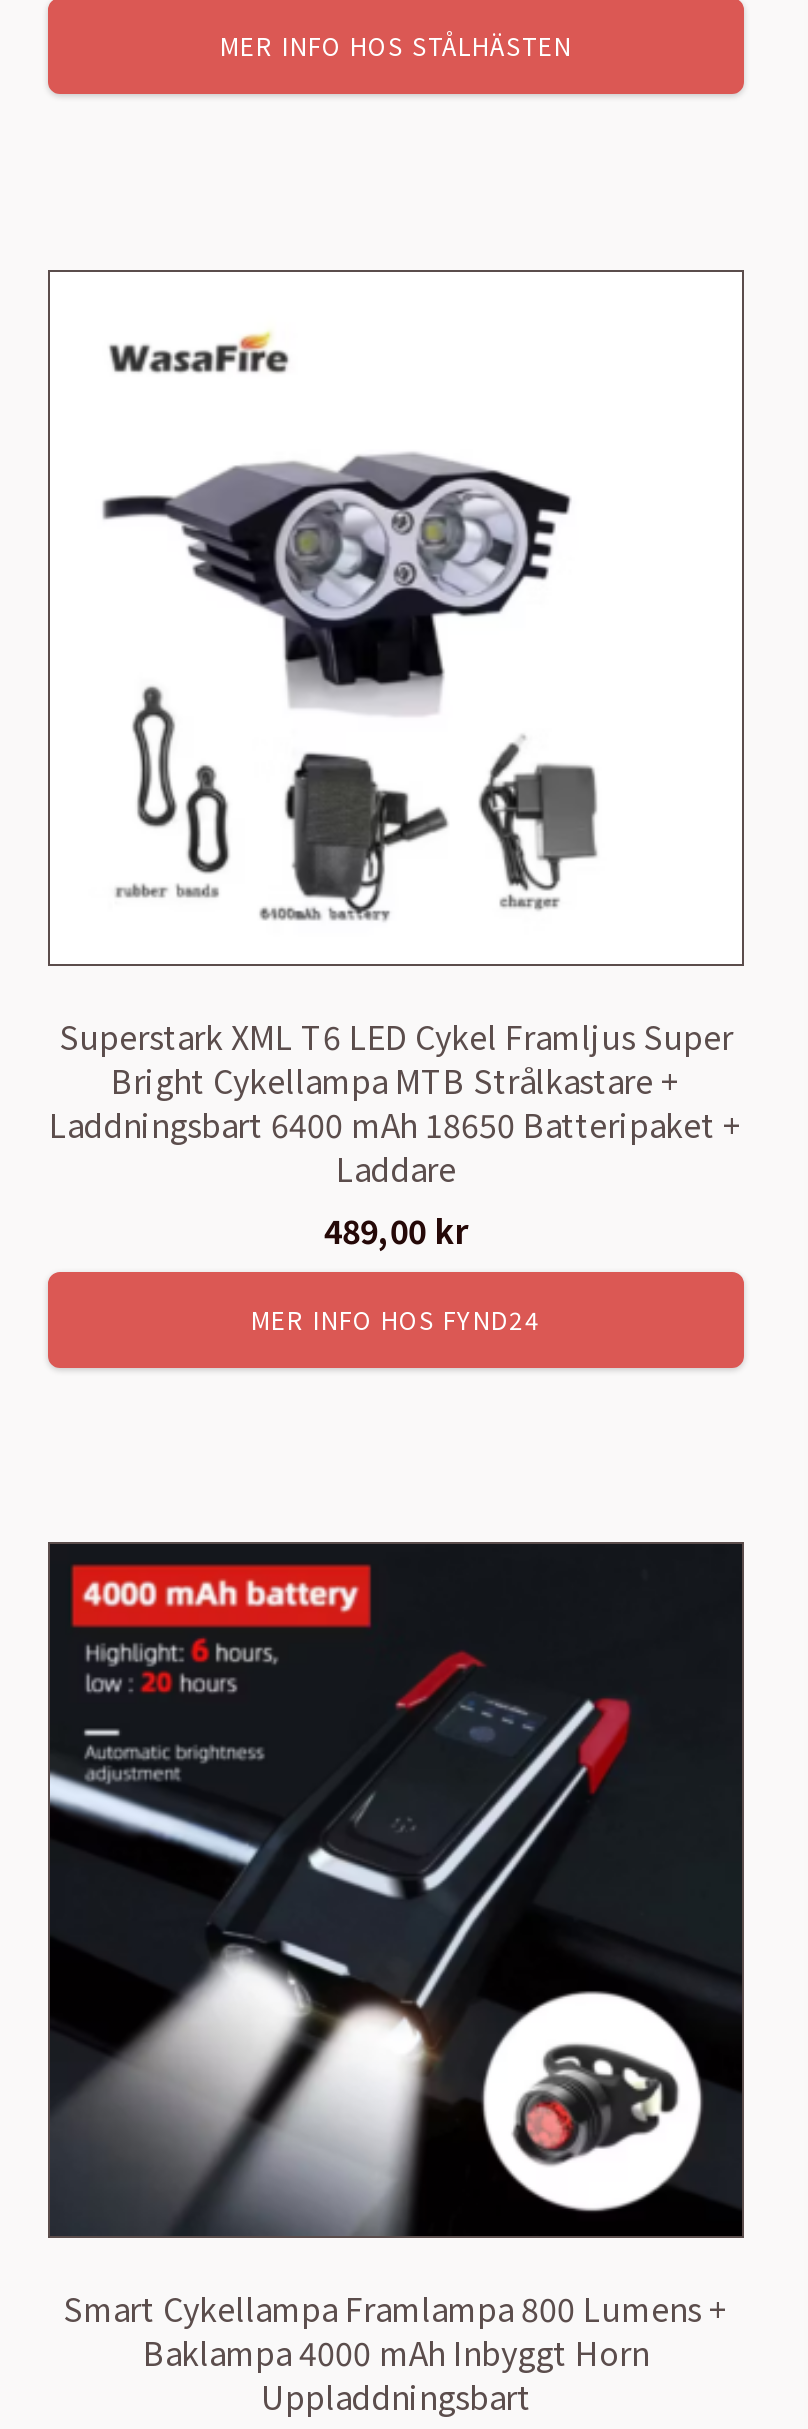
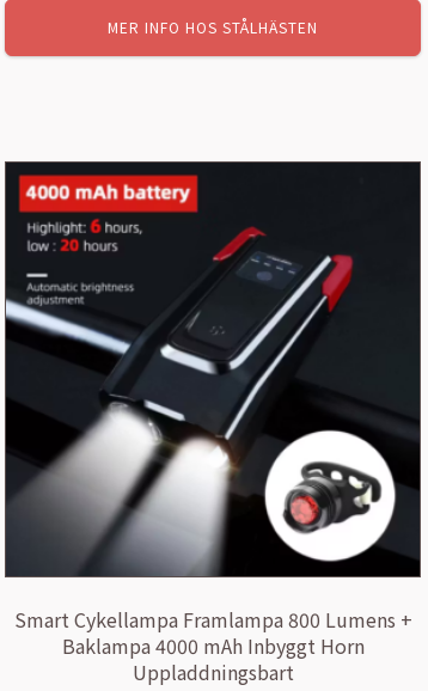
[49,272,743,1335] [image] | Superstark XML T6 LED Cykel Framljus Super | Bright Cykellampa MTB Strålkastare + | Laddningsbart 6400 mAh 18650 Batteripaket + | Laddare | 489,00 kr | MER INFO HOS FYND24 -> none

